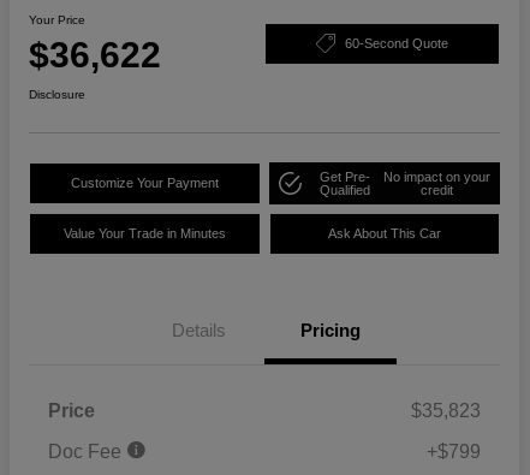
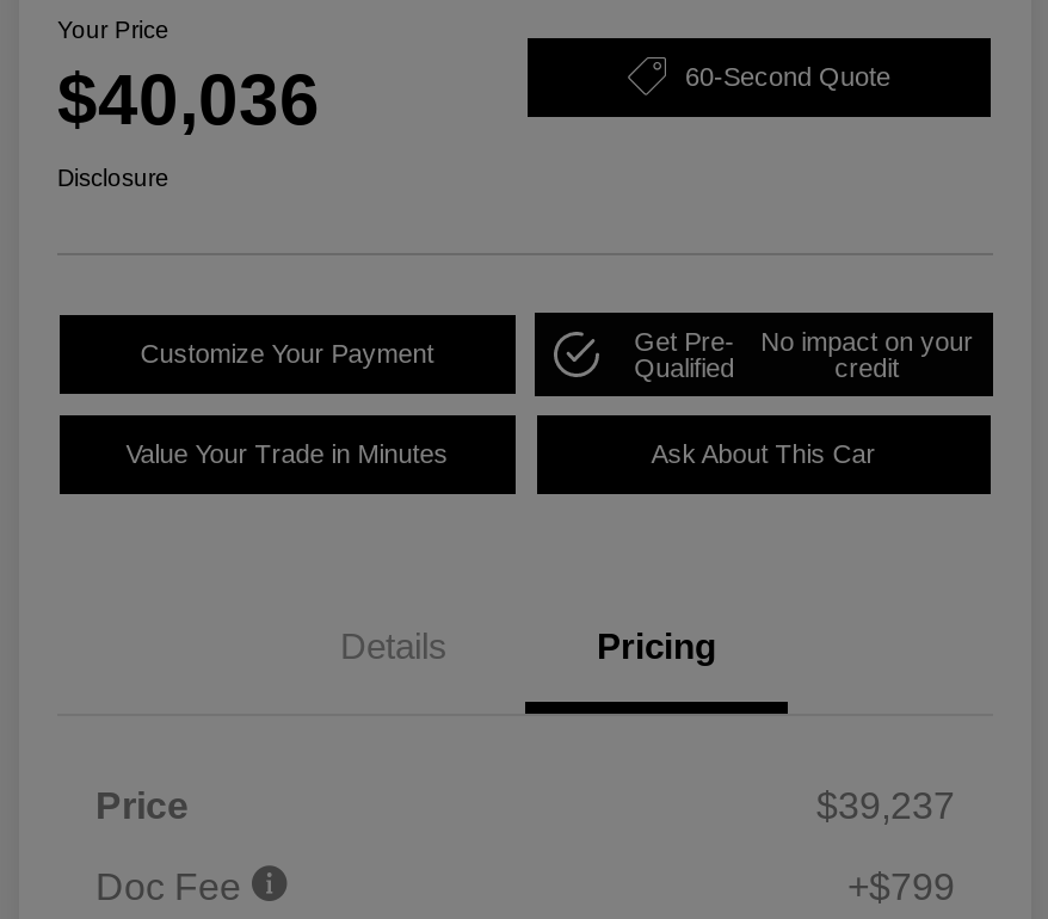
[29,35,161,75] $36,622 -> [57,60,320,139] $40,036
[411,401,481,421] $35,823 -> [816,786,955,826] $39,237

